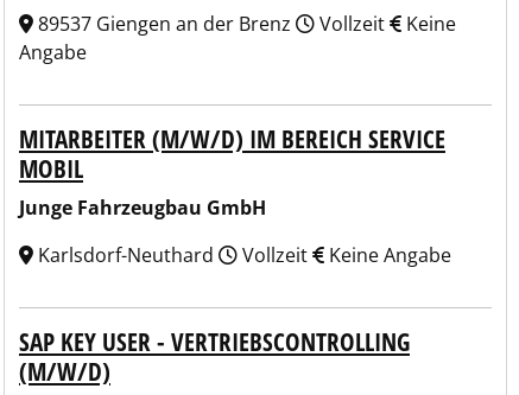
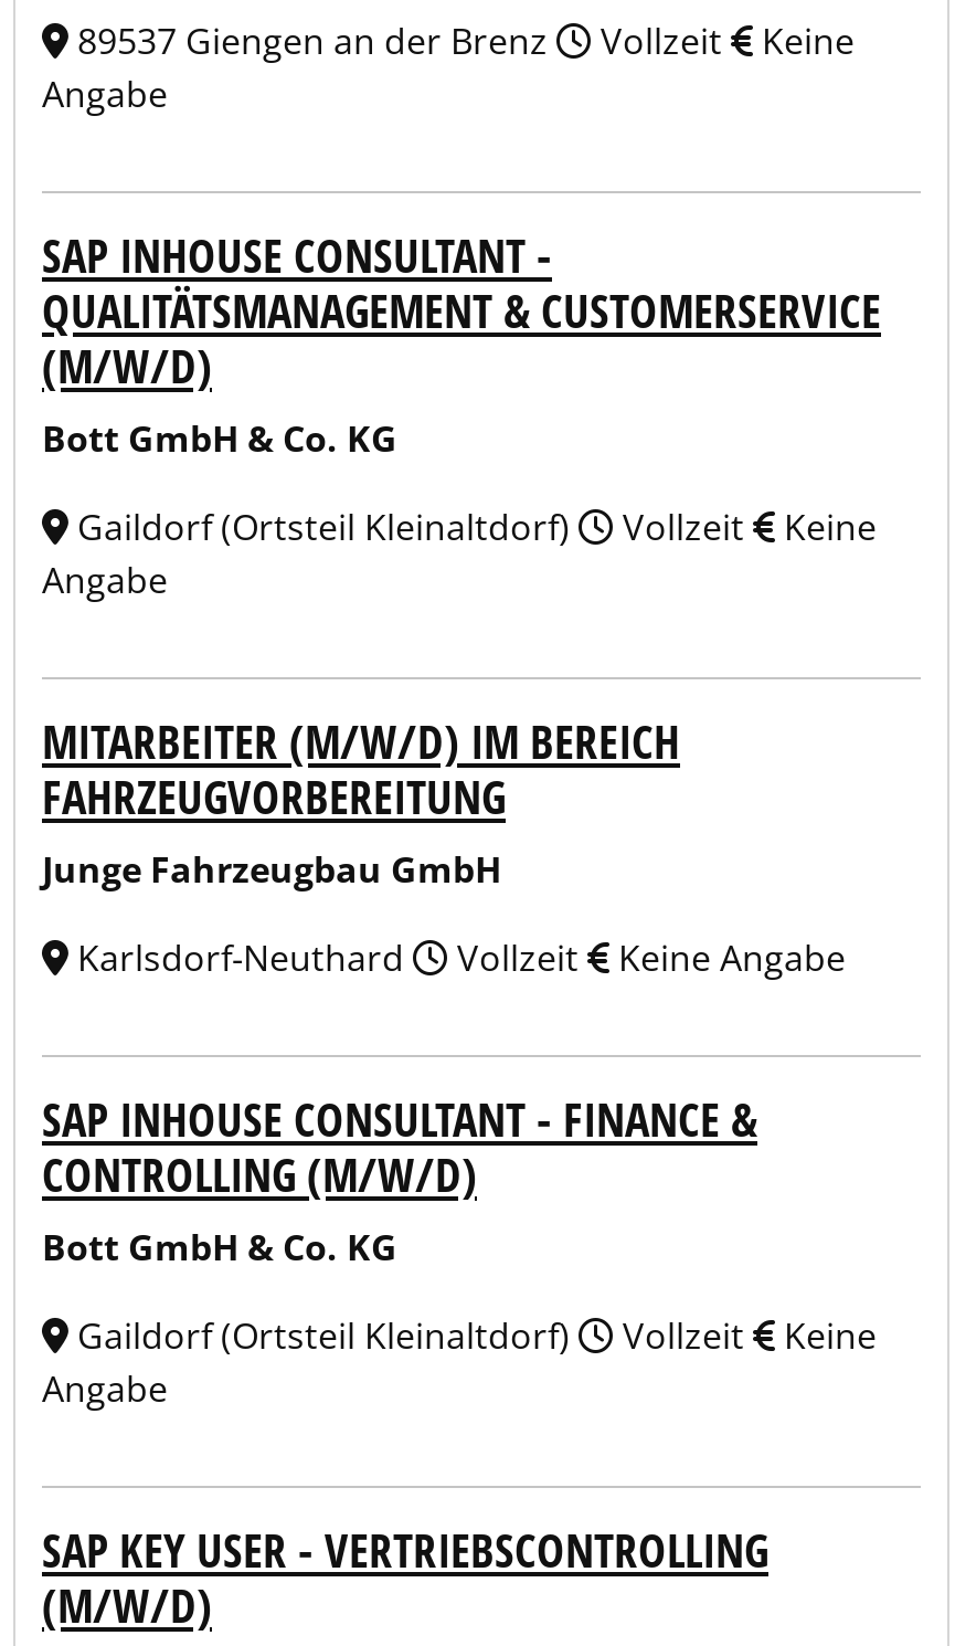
[19,122,445,185] MITARBEITER (M/W/D) IM BEREICH SERVICE | MOBIL -> [42,224,881,827] SAP INHOUSE CONSULTANT - | QUALITÄTSMANAGEMENT & CUSTOMERSERVICE | (M/W/D) | Bott GmbH & Co. KG | Gaildorf (Ortsteil Kleinaltdorf) | Vollzeit Keine | Angabe | MITARBEITER (M/W/D) IM BEREICH | FAHRZEUGVORBEREITUNG
none -> [42,1088,877,1413] SAP INHOUSE CONSULTANT - FINANCE & | CONTROLLING (M/W/D) | Bott GmbH & Co. KG | Gaildorf (Ortsteil Kleinaltdorf) | Vollzeit Keine | Angabe

